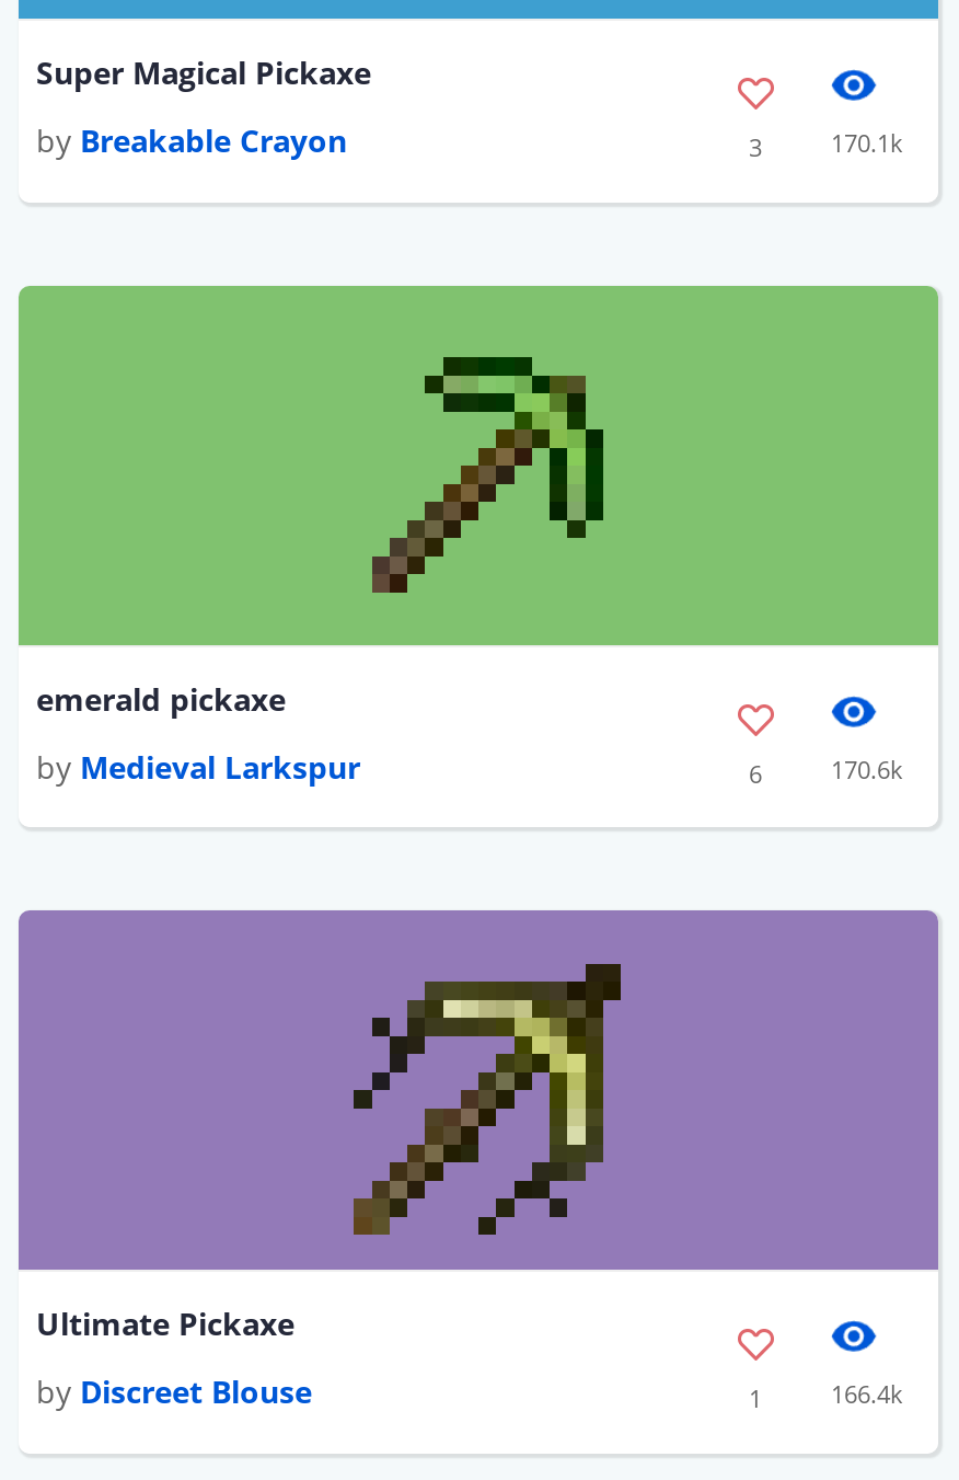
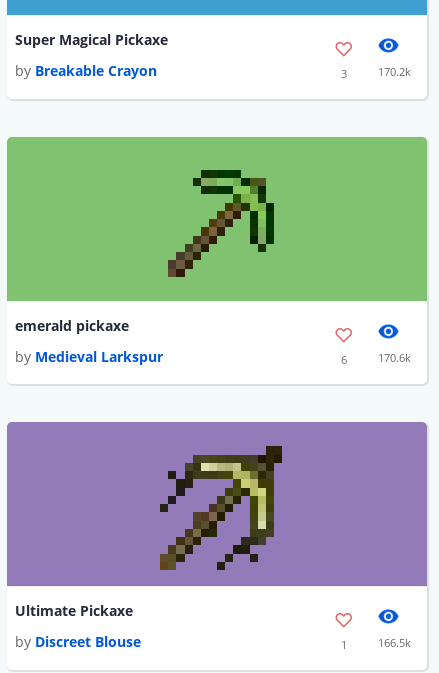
[831,127,903,160] 170.1k -> [378,64,411,79] 170.2k
[831,1378,903,1411] 166.4k -> [378,635,411,650] 166.5k

